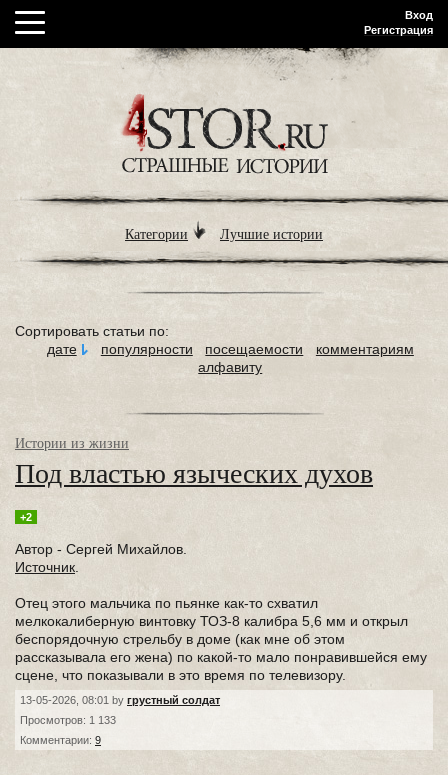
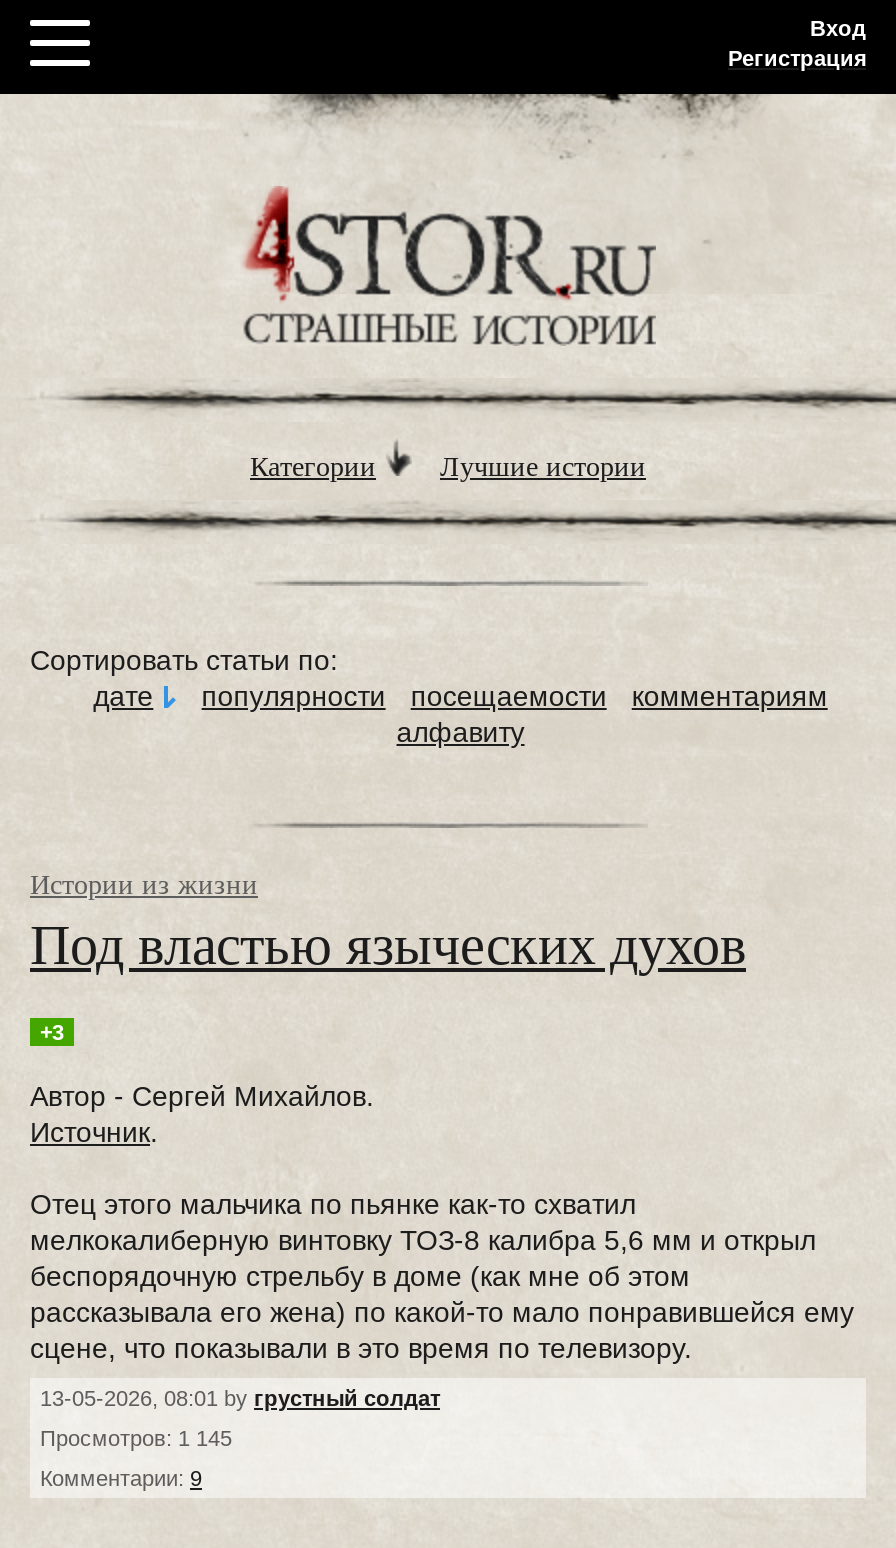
[20,511,32,523] +2 -> [40,1020,64,1044] +3
[20,714,116,726] Просмотров: 1 133 -> [40,1426,232,1450] Просмотров: 1 145

